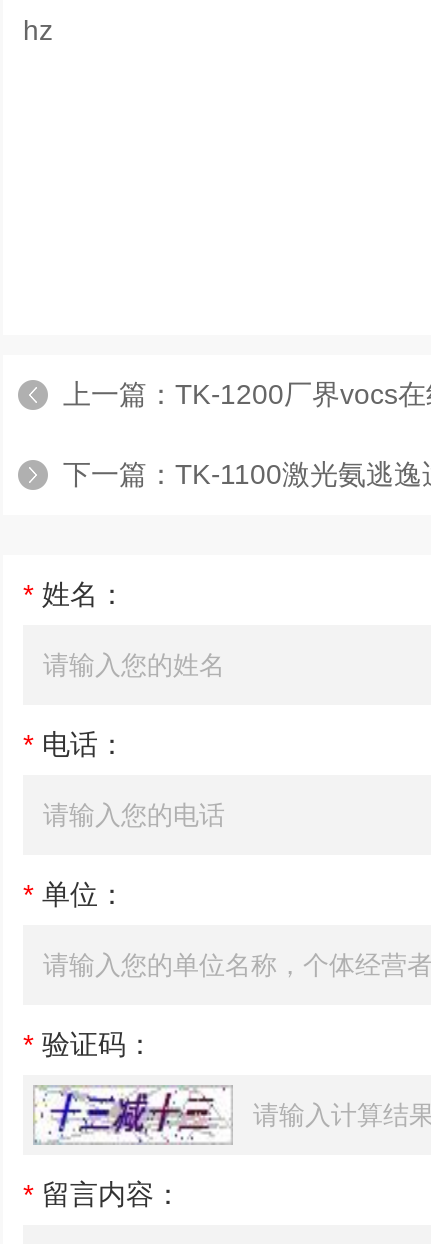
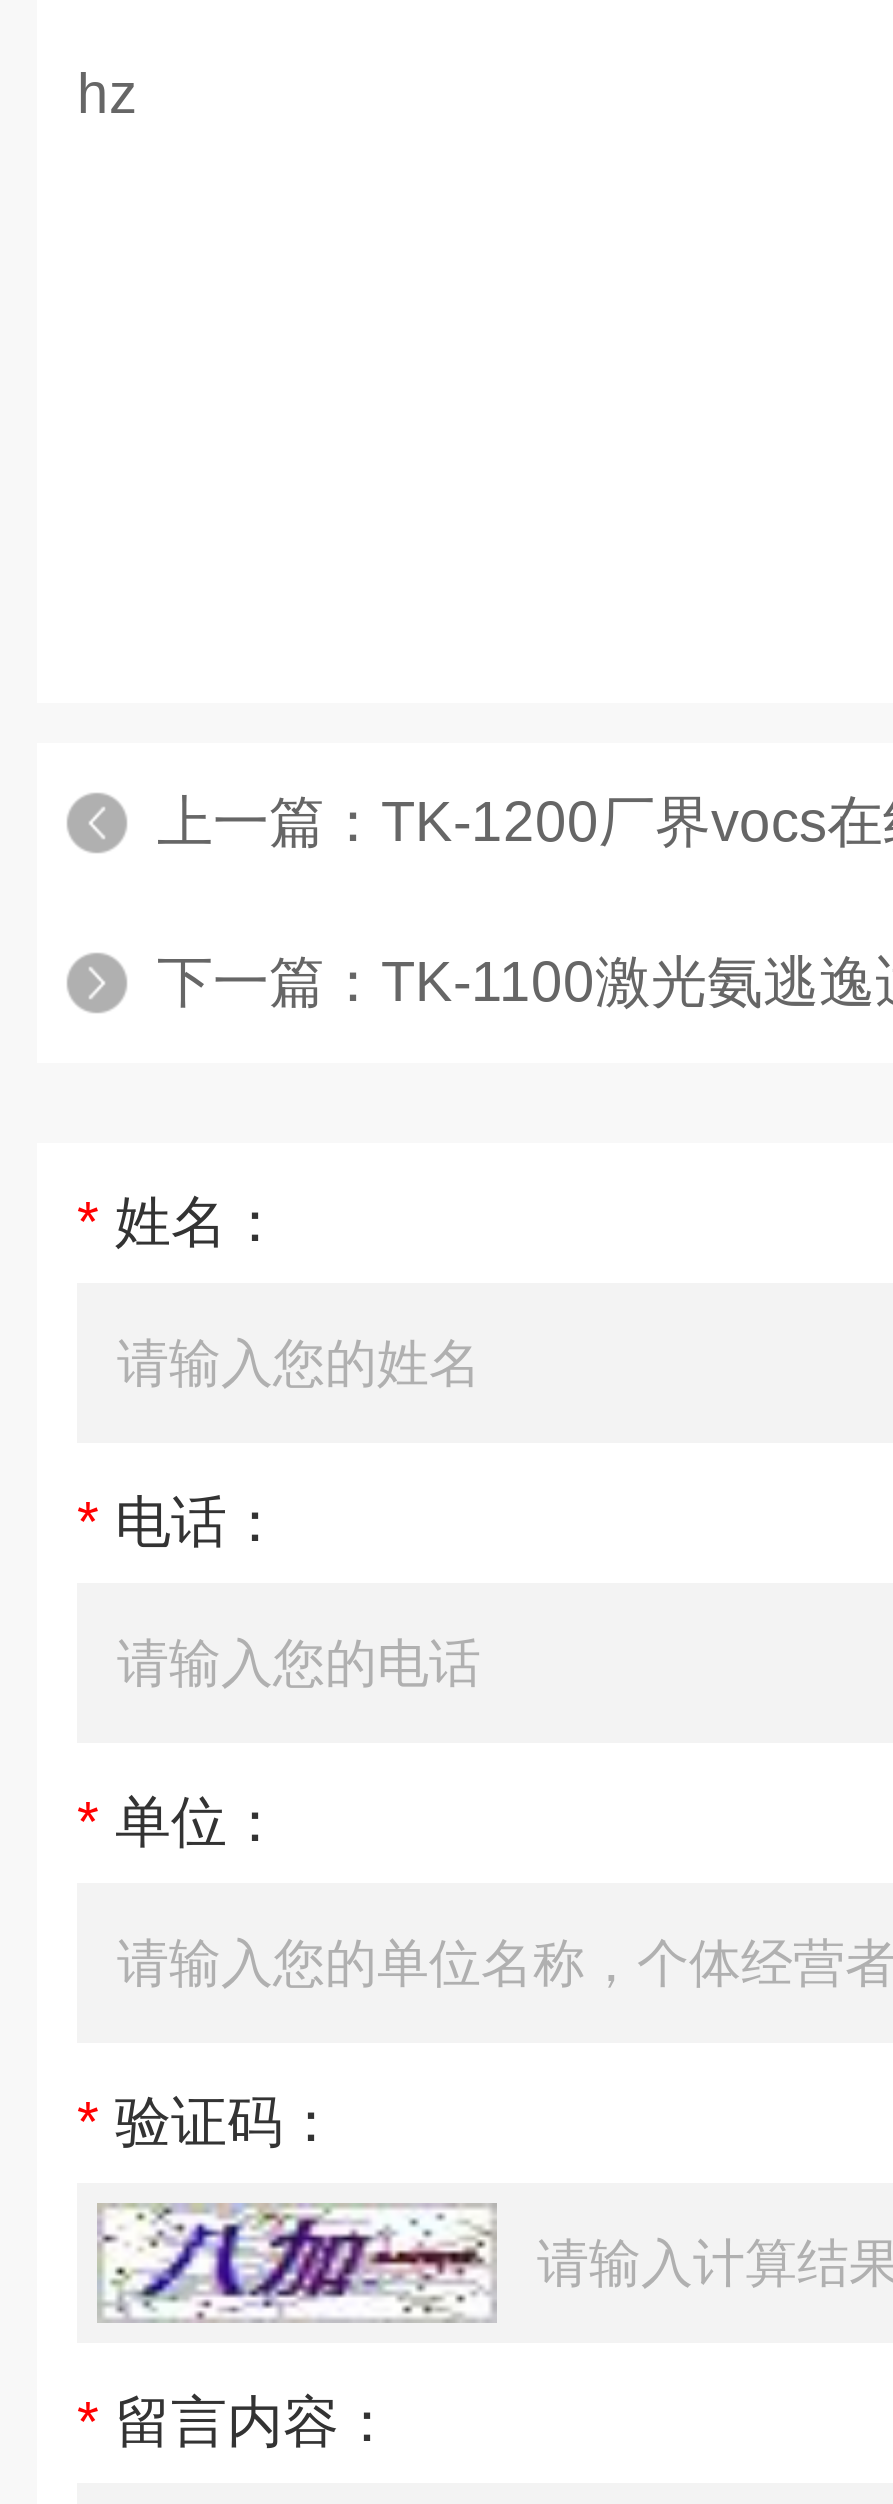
[33,1085,232,1145] [image] -> [99,2203,497,2323] [image]

